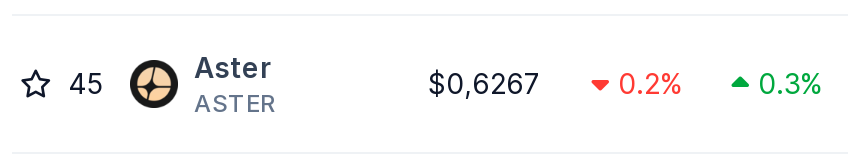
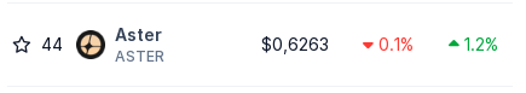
[68,66,104,100] 45 -> [41,34,63,54] 44
[428,66,542,100] $0,6267 -> [261,34,329,54] $0,6263
[618,66,682,100] 0.2% -> [378,34,414,54] 0.1%
[758,66,822,100] 0.3% -> [464,34,498,54] 1.2%

